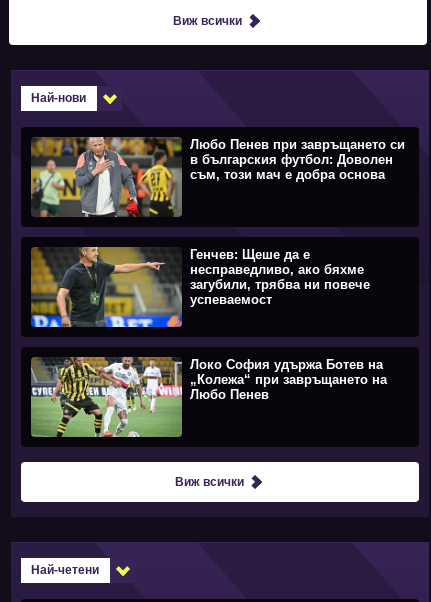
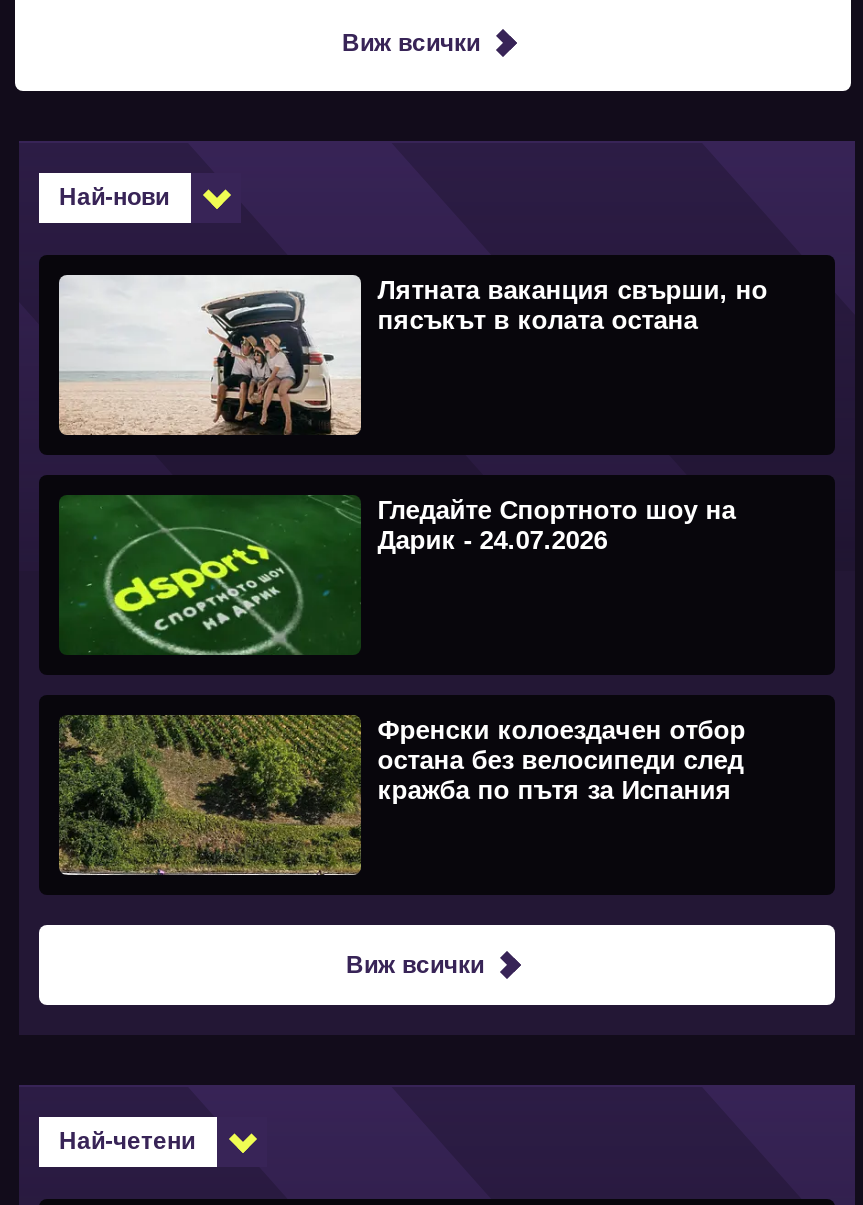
[30,136,405,217] [image] | Любо Пенев при завръщането си | в българския футбол: Доволен | съм, този мач е добра основа -> [57,273,767,437] [image] | Лятната ваканция свърши, но | пясъкът в колата остана
[30,246,370,328] [image] | Генчев: Щеше да е | несправедливо, ако бяхме | загубили, трябва ни повече | успеваемост -> [59,494,735,657] [image] | Гледайте Спортното шоу на | Дарик - 24.07.2026
[31,356,387,437] [image] | Локо София удържа Ботев на | „Колежа“ при завръщането на | Любо Пенев -> [59,714,745,875] [image] | Френски колоездачен отбор | остана без велосипеди след | кражба по пътя за Испания

